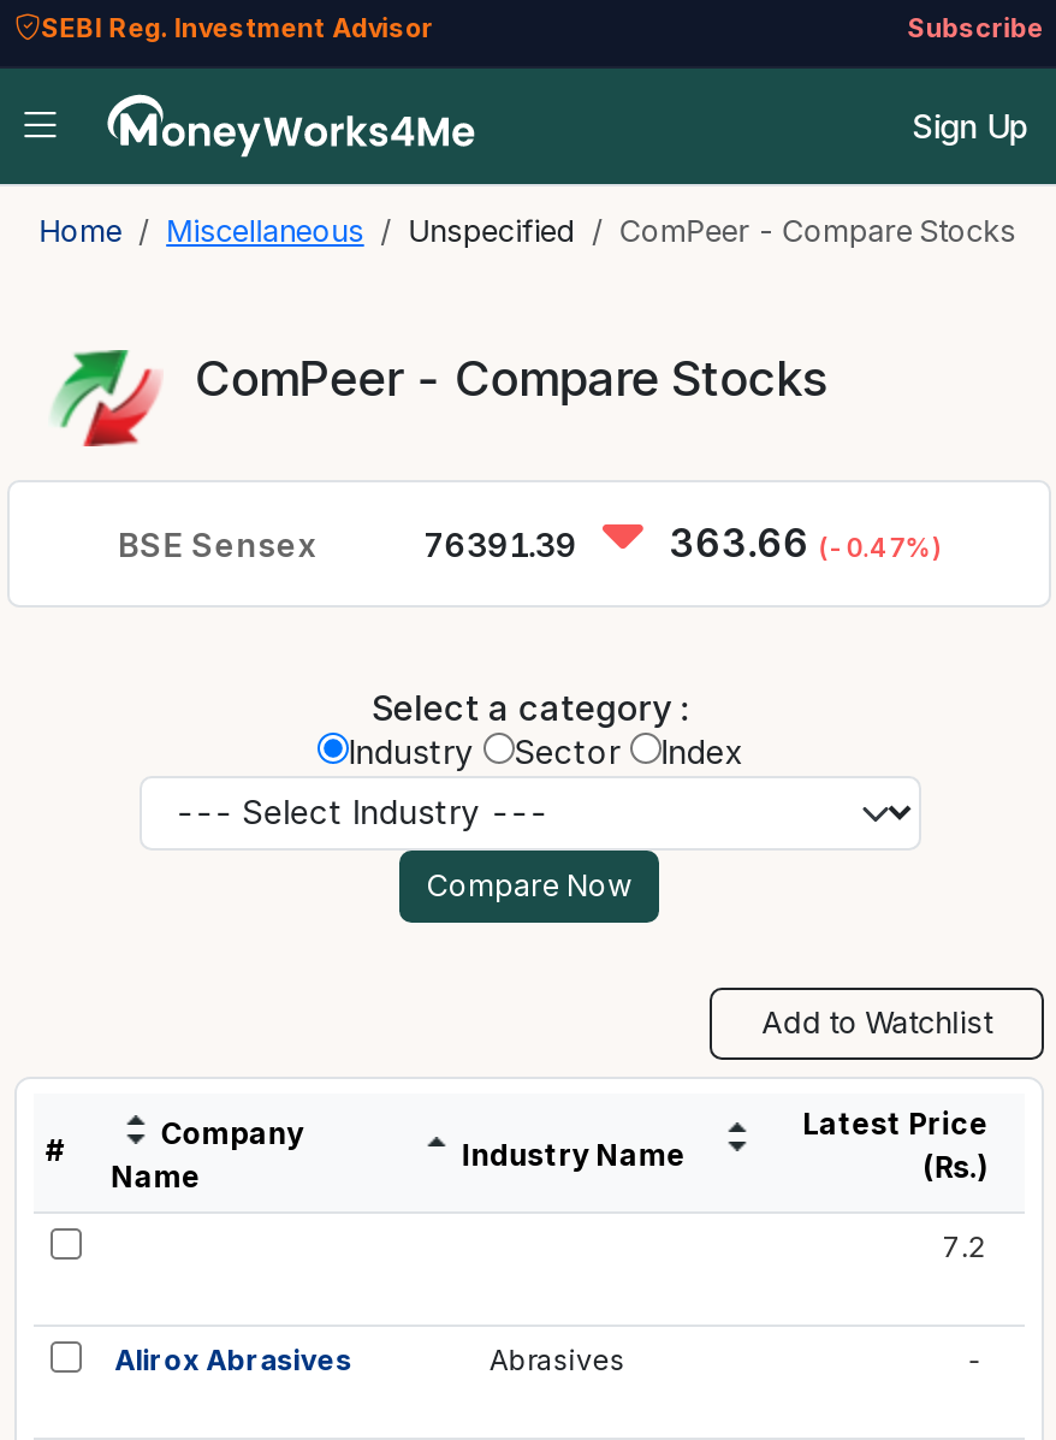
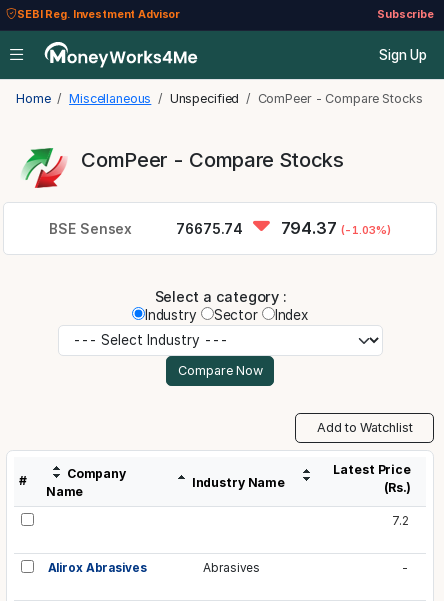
[423,526,586,565] 76391.39 -> [176,221,246,237] 76675.74
[669,519,941,567] 363.66 (-0.47%) -> [280,218,390,238] 794.37 (-1.03%)

